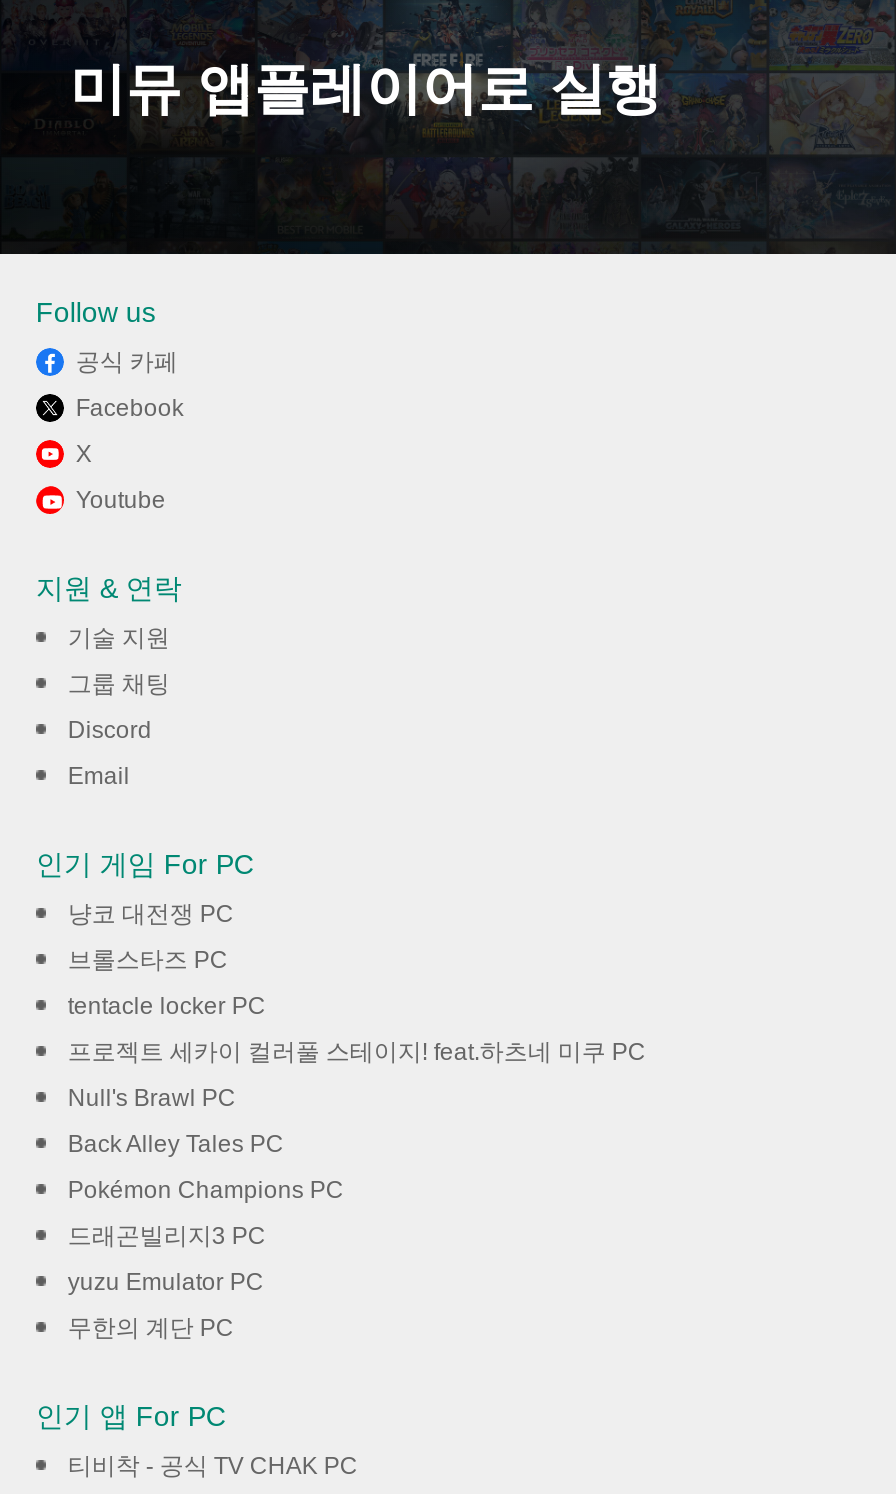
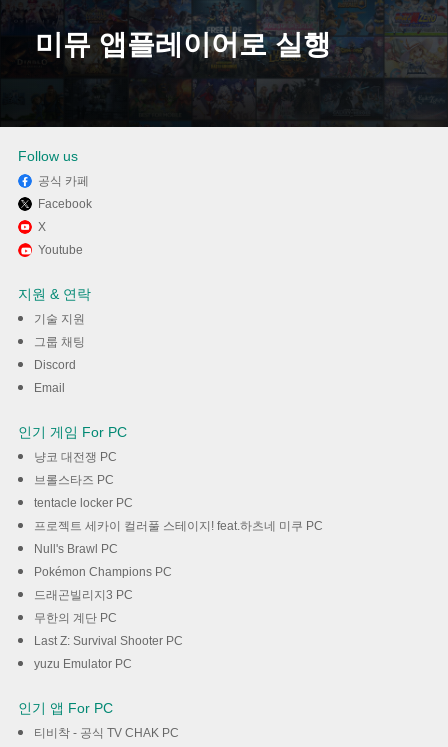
[68,1131,284,1159] Back Alley Tales PC -> none
moved [68,1177,344,1251] -> [34,565,172,602]: Pokémon Champions PC | 드래곤빌리지3 PC
moved [68,1269,264,1297] -> [34,657,132,671]: yuzu Emulator PC
moved [68,1315,234,1343] -> [34,611,117,625]: 무한의 계단 PC
none -> [34,634,183,648] Last Z: Survival Shooter PC

